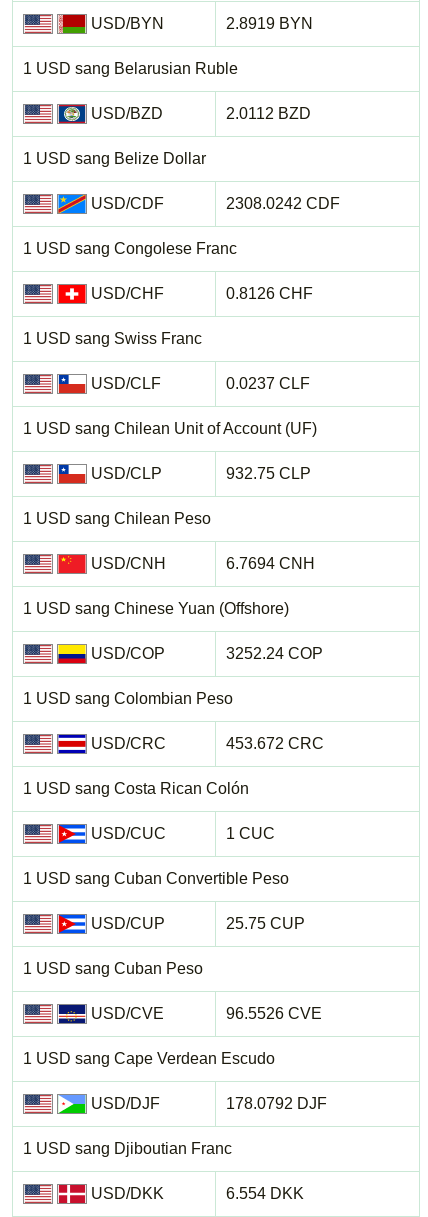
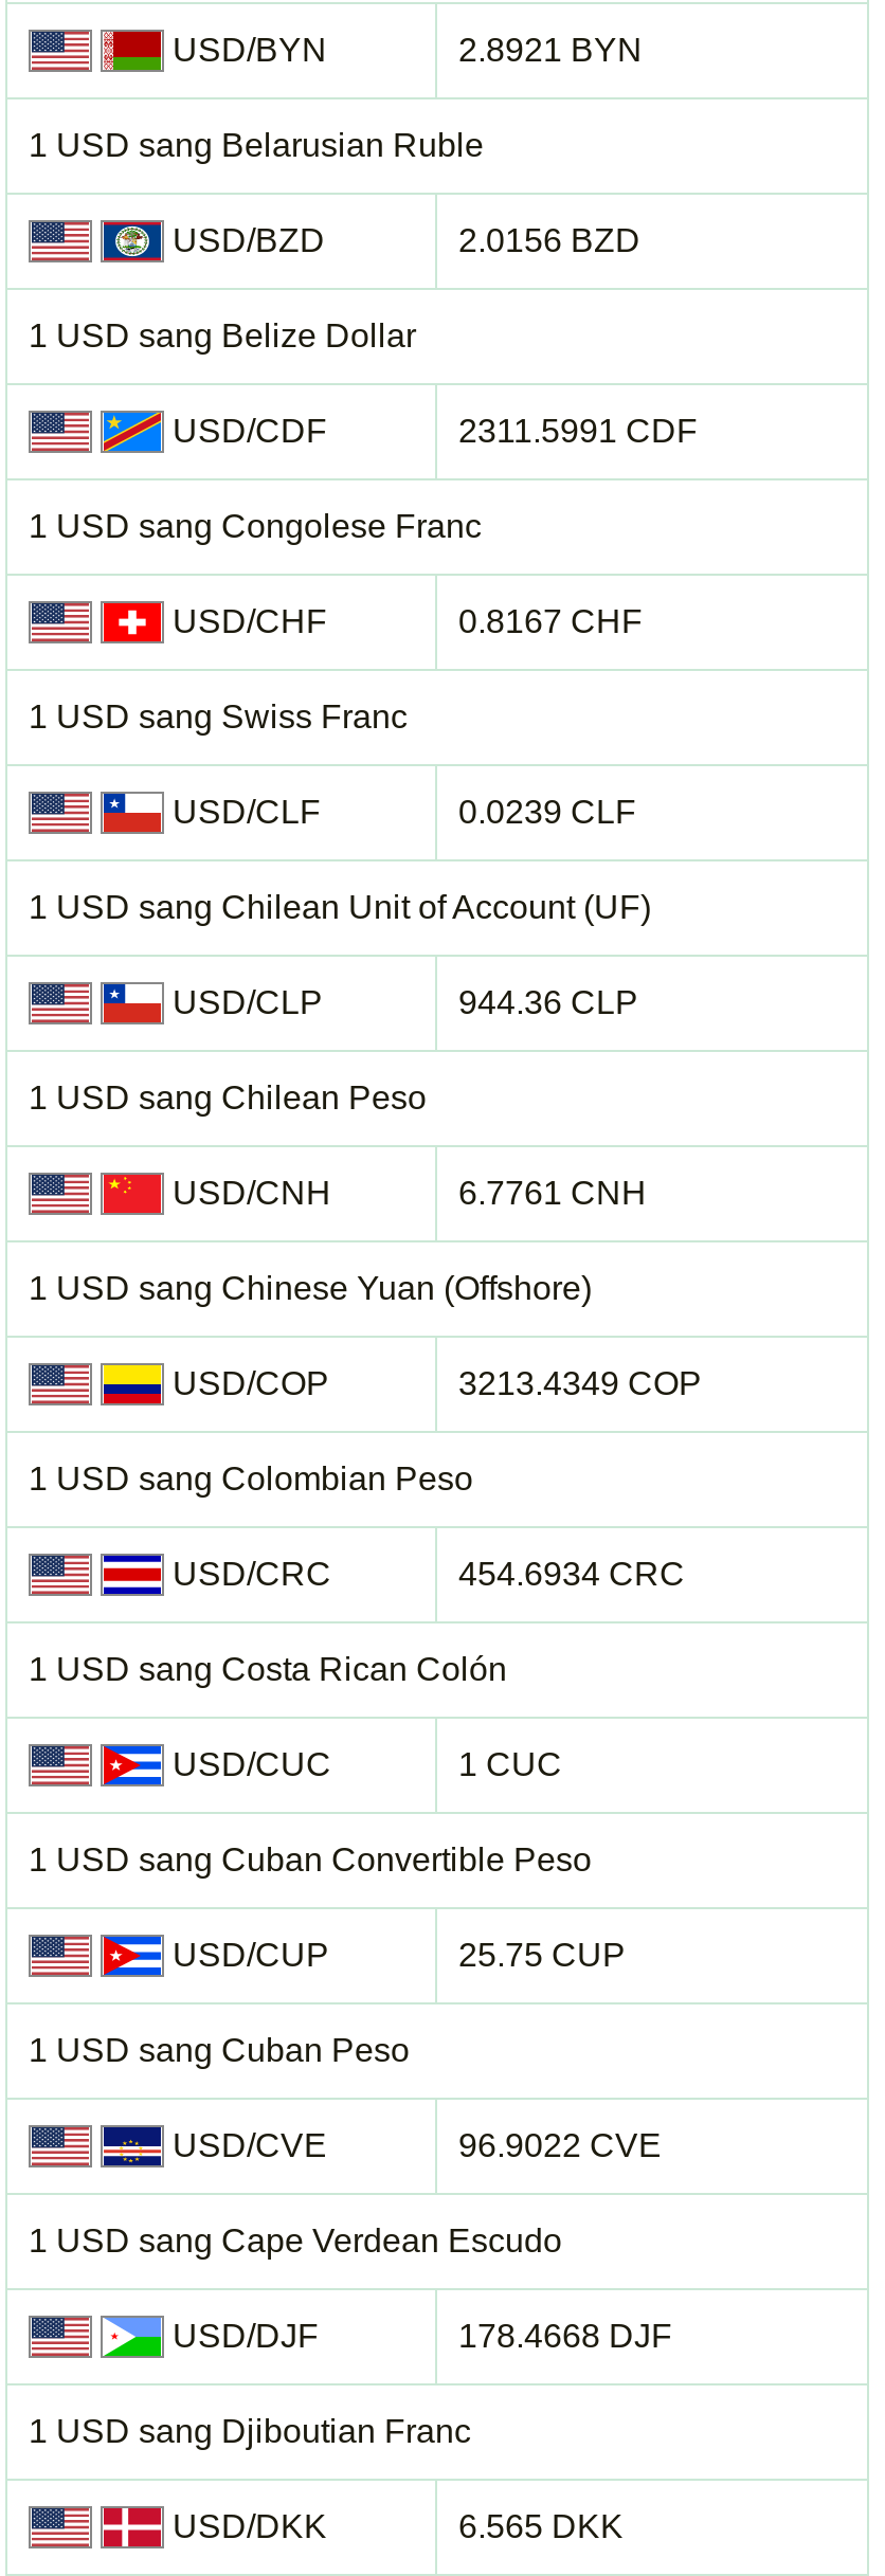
[226,15,313,32] 2.8919 BYN -> [458,32,643,68] 2.8921 BYN
[226,105,311,122] 2.0112 BZD -> [458,222,640,258] 2.0156 BZD
[226,195,340,212] 2308.0242 CDF -> [458,413,698,449] 2311.5991 CDF
[226,285,313,302] 0.8126 CHF -> [458,603,643,639] 0.8167 CHF
[226,375,310,392] 0.0237 CLF -> [458,794,636,830] 0.0239 CLF
[226,465,311,482] 932.75 CLP -> [458,984,638,1020] 944.36 CLP
[226,555,315,572] 6.7694 CNH -> [458,1175,647,1211] 6.7761 CNH
[226,645,323,662] 3252.24 COP -> [458,1365,702,1401] 3213.4349 COP
[226,735,324,752] 453.672 CRC -> [458,1556,685,1592] 454.6934 CRC
[226,1005,322,1022] 96.5526 CVE -> [458,2127,662,2163] 96.9022 CVE
[226,1095,327,1112] 178.0792 DJF -> [458,2318,672,2354] 178.4668 DJF
[226,1185,304,1202] 6.554 DKK -> [458,2508,624,2544] 6.565 DKK

